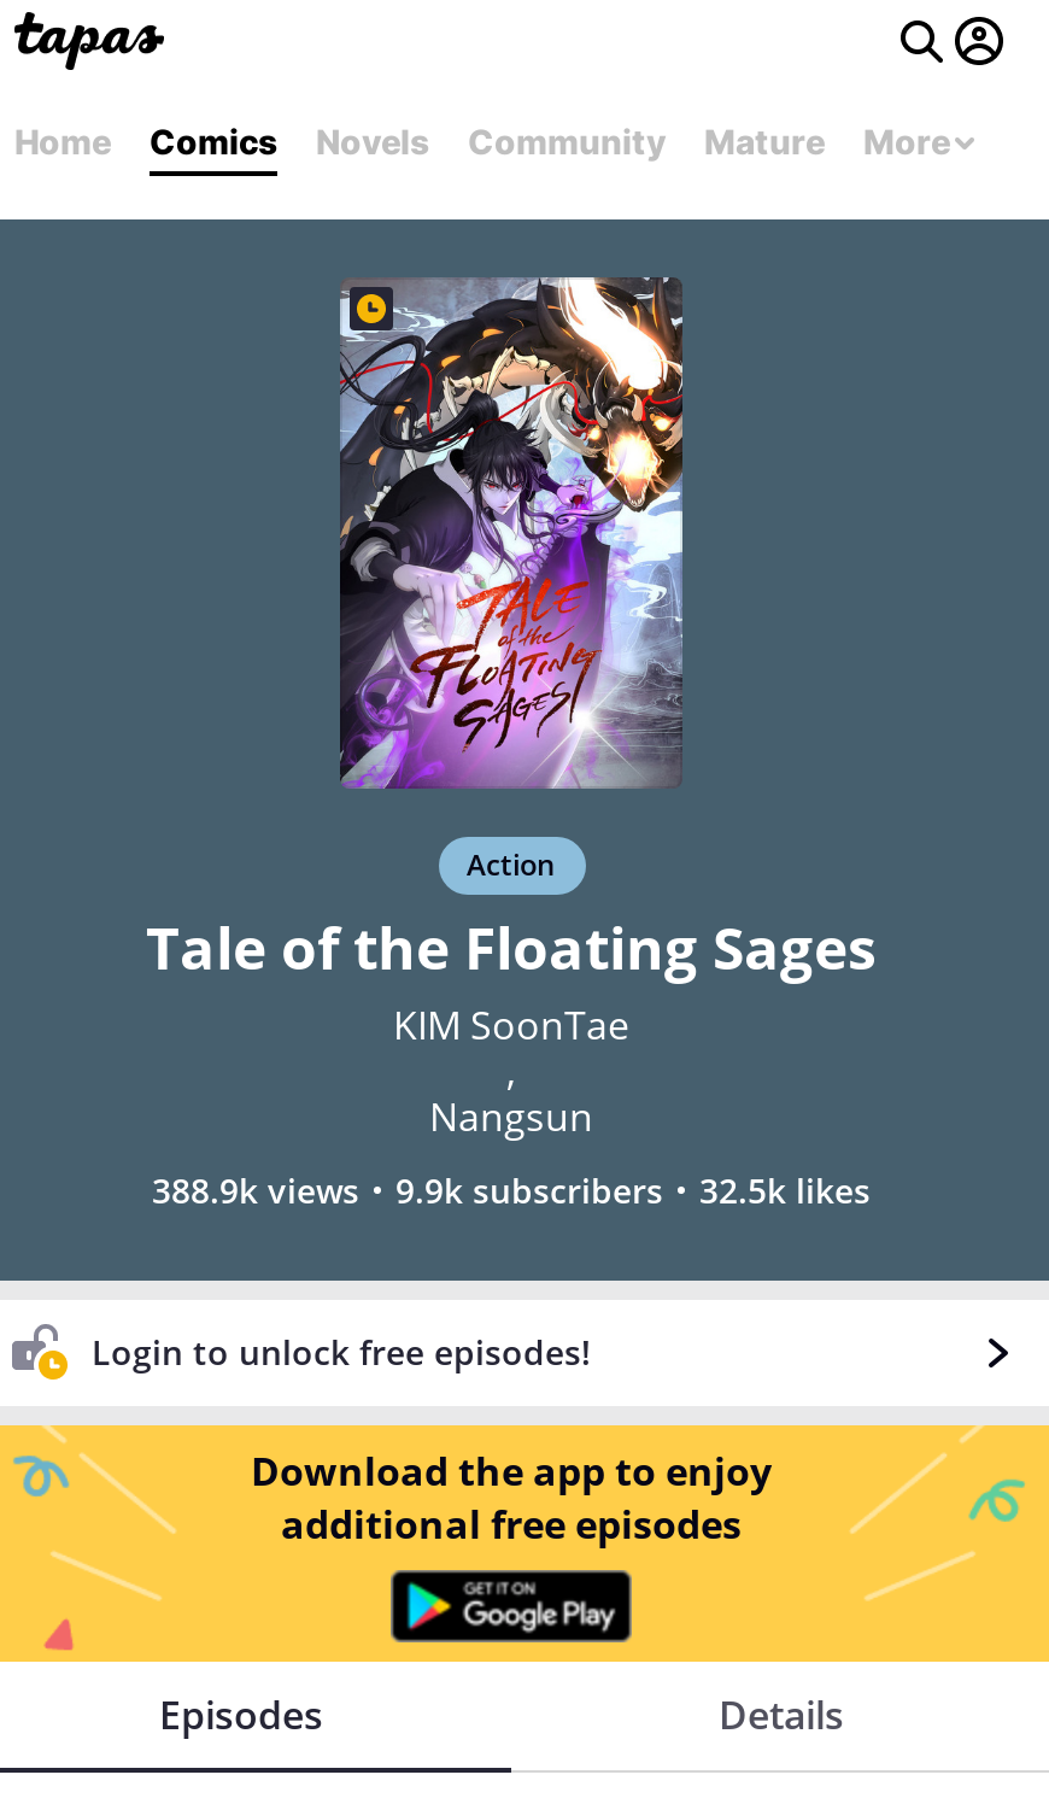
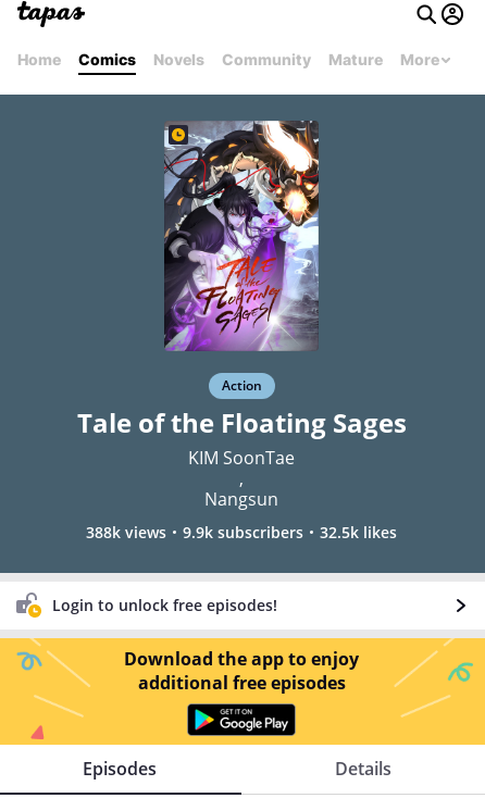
[152,1167,871,1213] 388.9k views 9.9k subscribers 32.5k likes -> [86,522,397,543] 388k views 9.9k subscribers 32.5k likes

